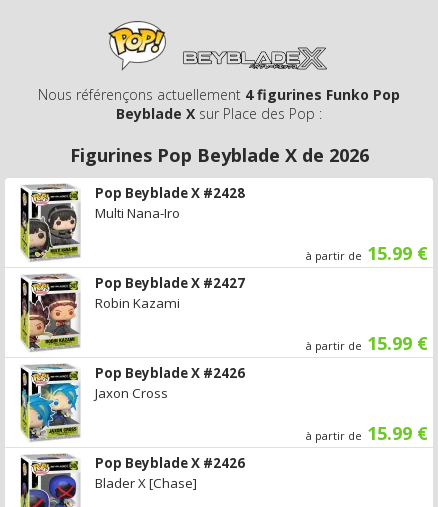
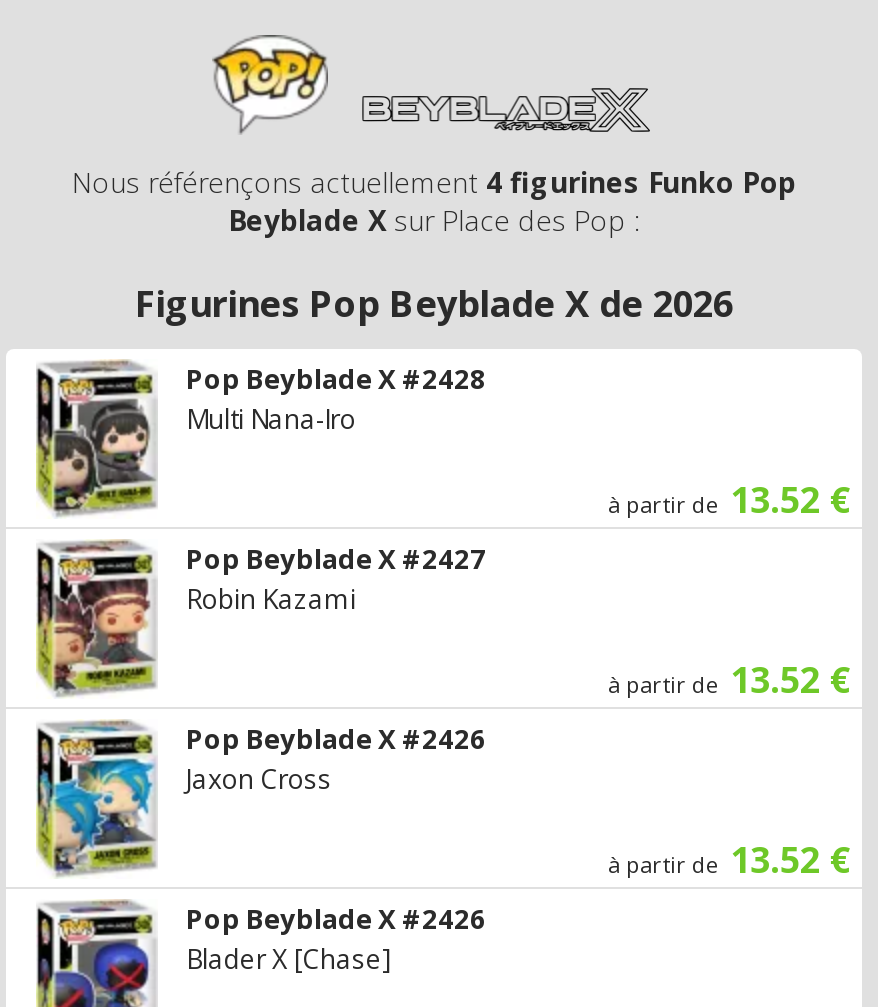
[306,241,428,265] à partir de 15.99 € -> [608,475,852,523] à partir de 13.52 €
[306,331,428,355] à partir de 15.99 € -> [608,655,852,703] à partir de 13.52 €
[306,421,428,445] à partir de 15.99 € -> [608,835,852,883] à partir de 13.52 €

